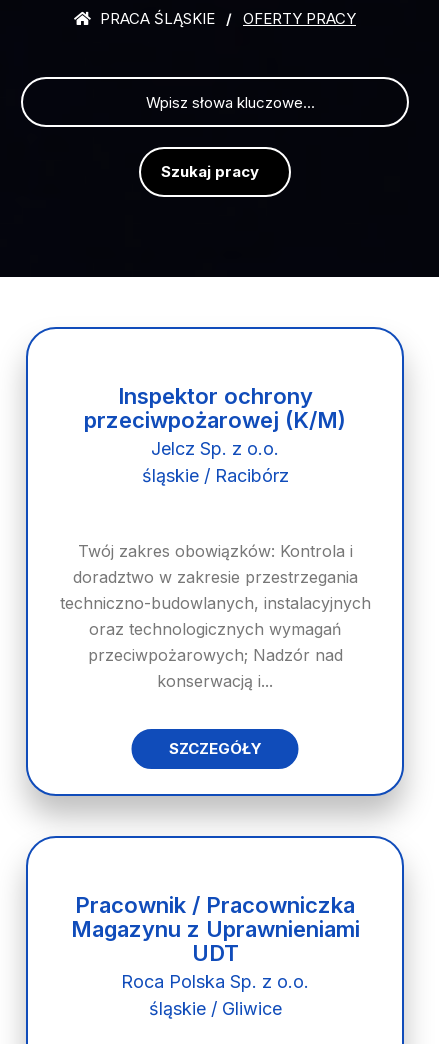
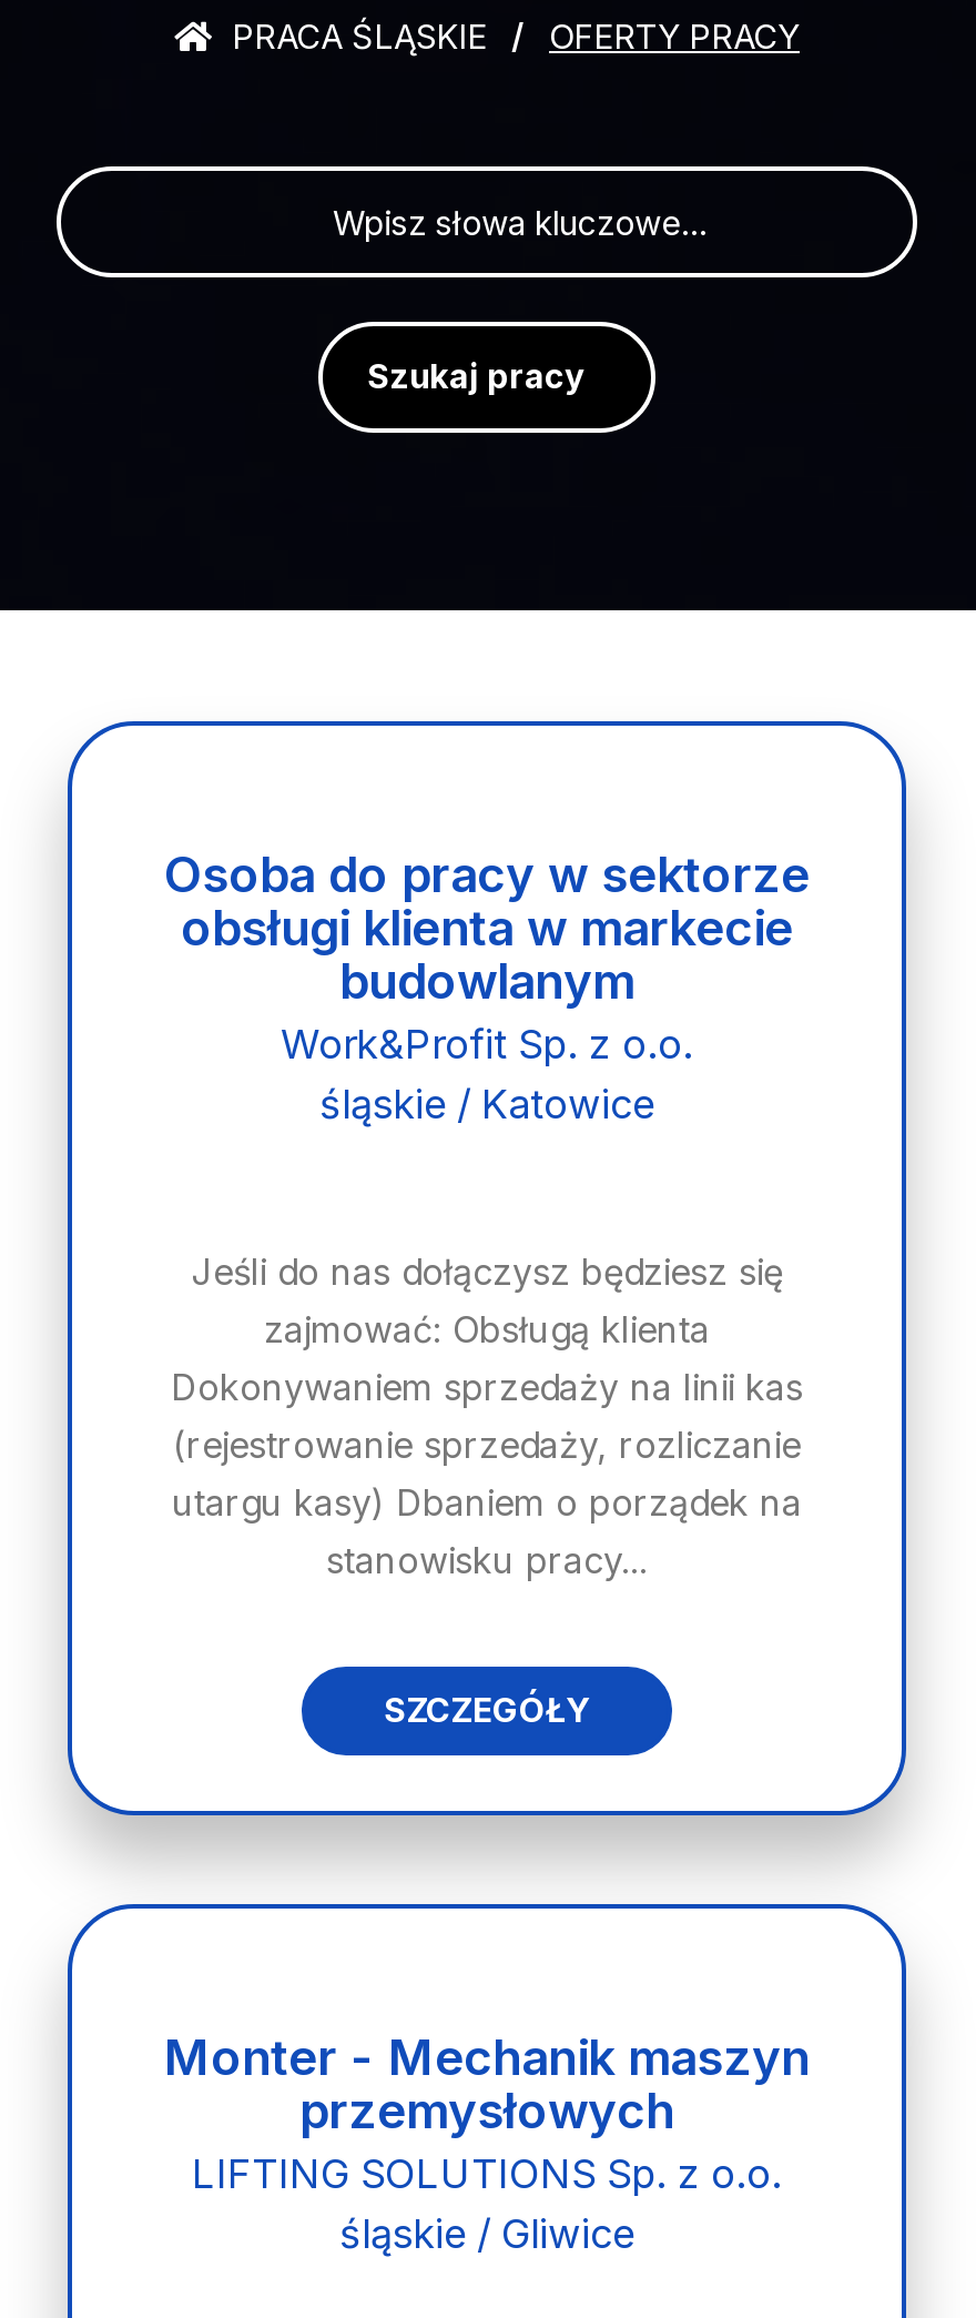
[84,383,346,486] Inspektor ochrony | przeciwpożarowej (K/M) | Jelcz Sp. z o.o. | śląskie / Racibórz -> [164,846,810,1127] Osoba do pracy w sektorze | obsługi klienta w markecie | budowlanym | Work&Profit Sp. z o.o. | śląskie / Katowice
[59,541,370,691] Twój zakres obowiązków: Kontrola i | doradztwo w zakresie przestrzegania | techniczno-budowlanych, instalacyjnych | oraz technologicznych wymagań | przeciwpożarowych; Nadzór nad | konserwacją i... -> [171,1249,803,1582] Jeśli do nas dołączysz będziesz się | zajmować: Obsługą klienta | Dokonywaniem sprzedaży na linii kas | (rejestrowanie sprzedaży, rozliczanie | utargu kasy) Dbaniem o porządek na | stanowisku pracy...
moved [168,739,261,758] -> [384,1689,590,1731]: SZCZEGÓŁY
moved [21,785,54,821] -> [57,1791,130,1871]: [image]
[70,892,359,992] Pracownik / Pracowniczka | Magazynu z Uprawnieniami | UDT | Roca Polska Sp. z o.o. -> [164,2028,810,2197] Monter - Mechanik maszyn | przemysłowych | LIFTING SOLUTIONS Sp. z o.o.

